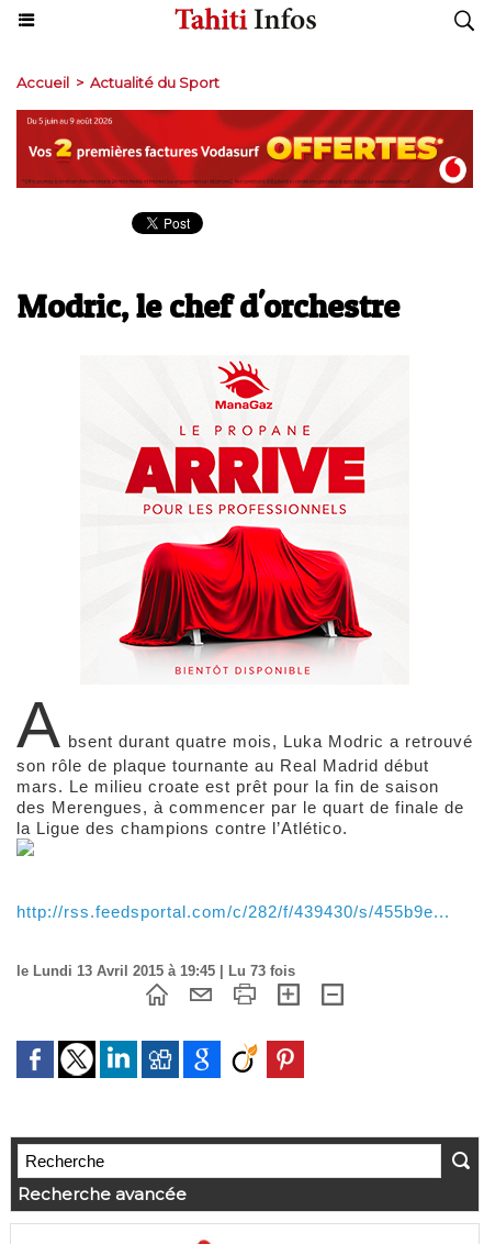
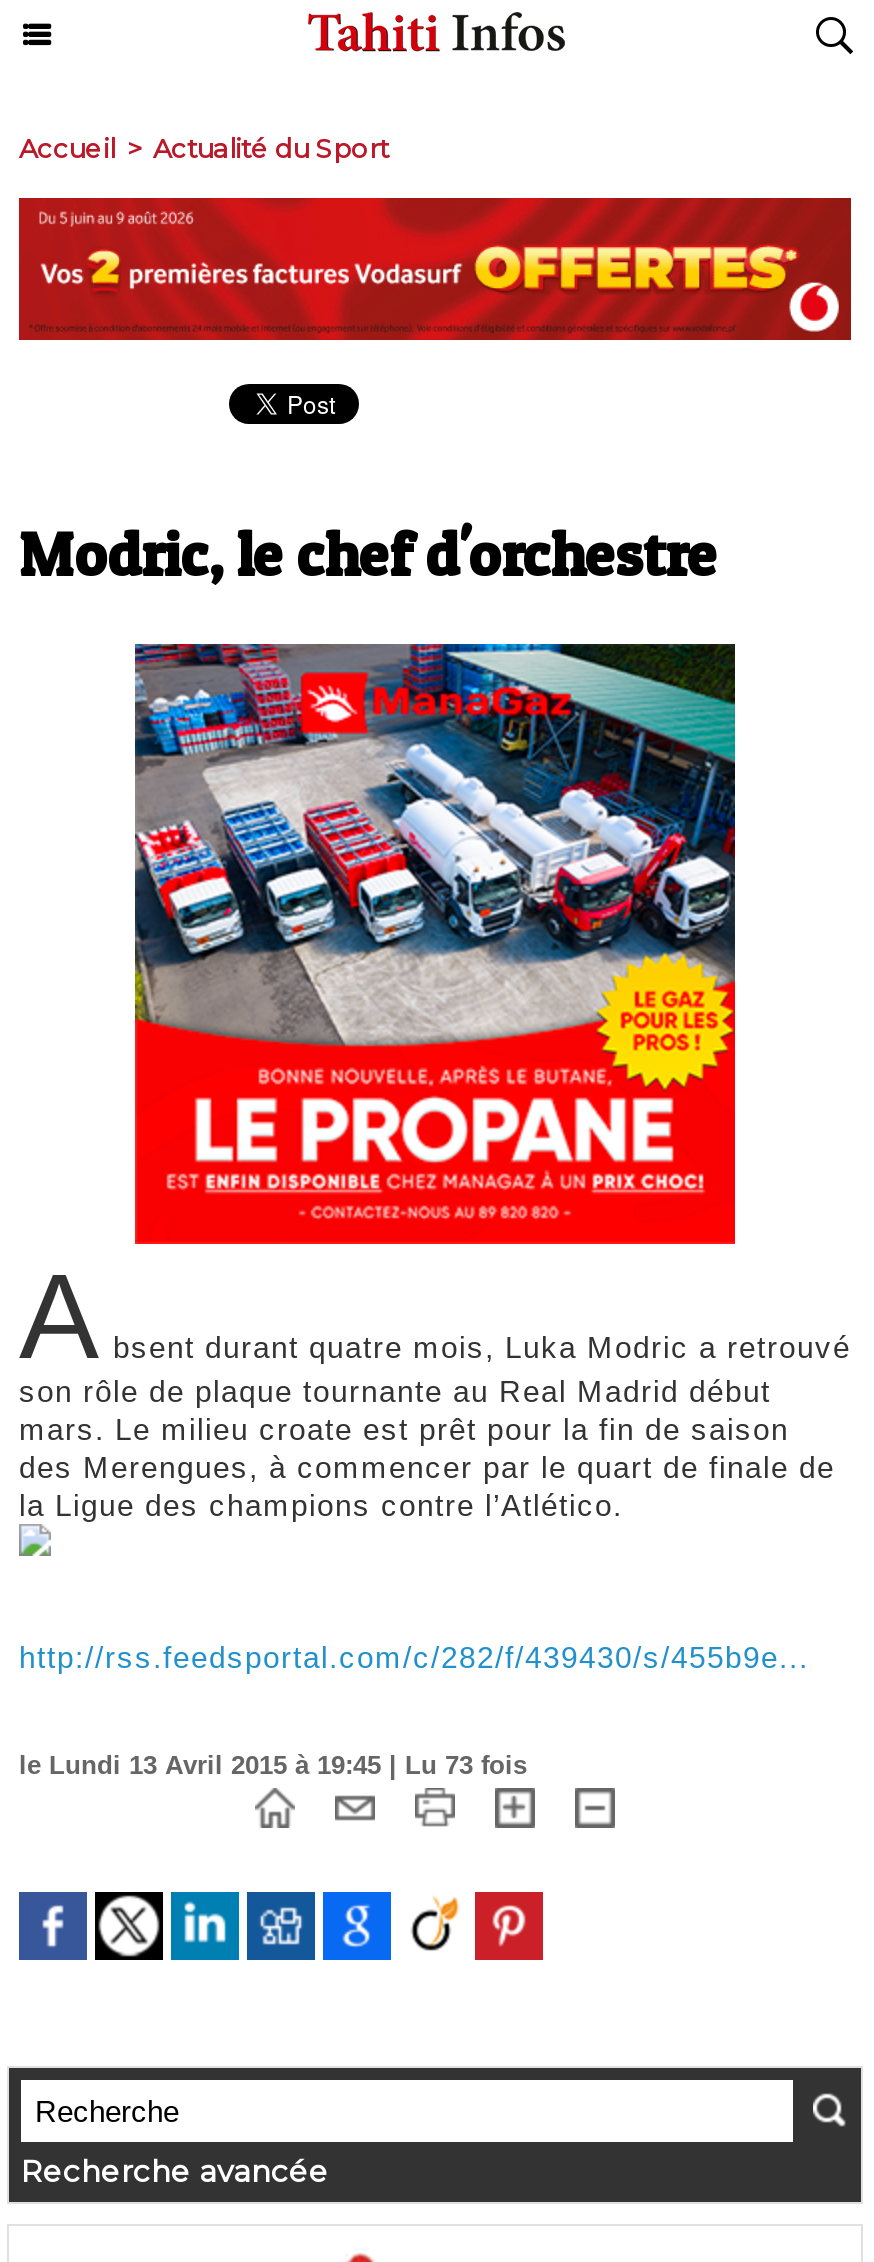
[80,355,409,685] [image] -> [133,642,737,1246] [image]

